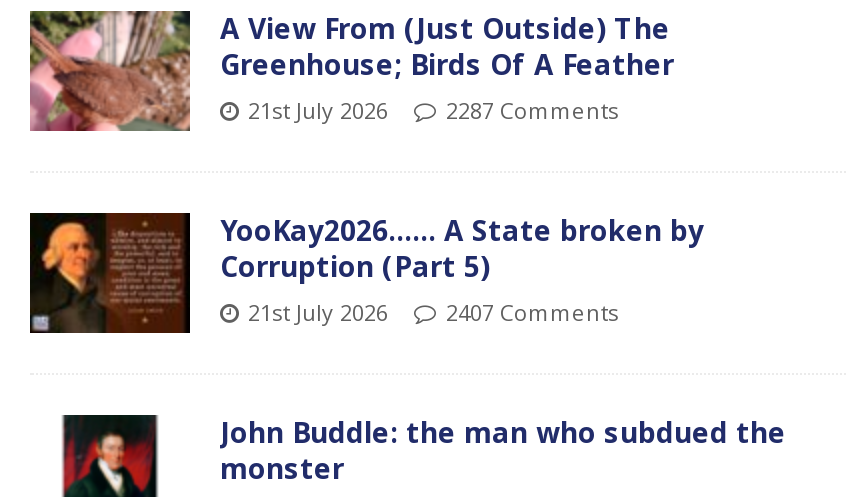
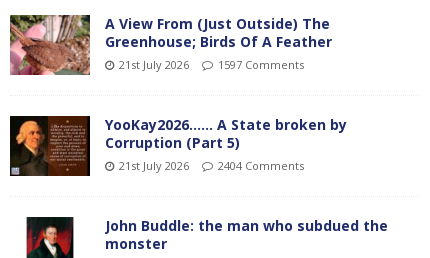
[248,95,618,125] 21st July 2026 2287 Comments -> [119,57,304,72] 21st July 2026 1597 Comments
[248,297,618,327] 21st July 2026 2407 Comments -> [119,158,304,173] 21st July 2026 2404 Comments

